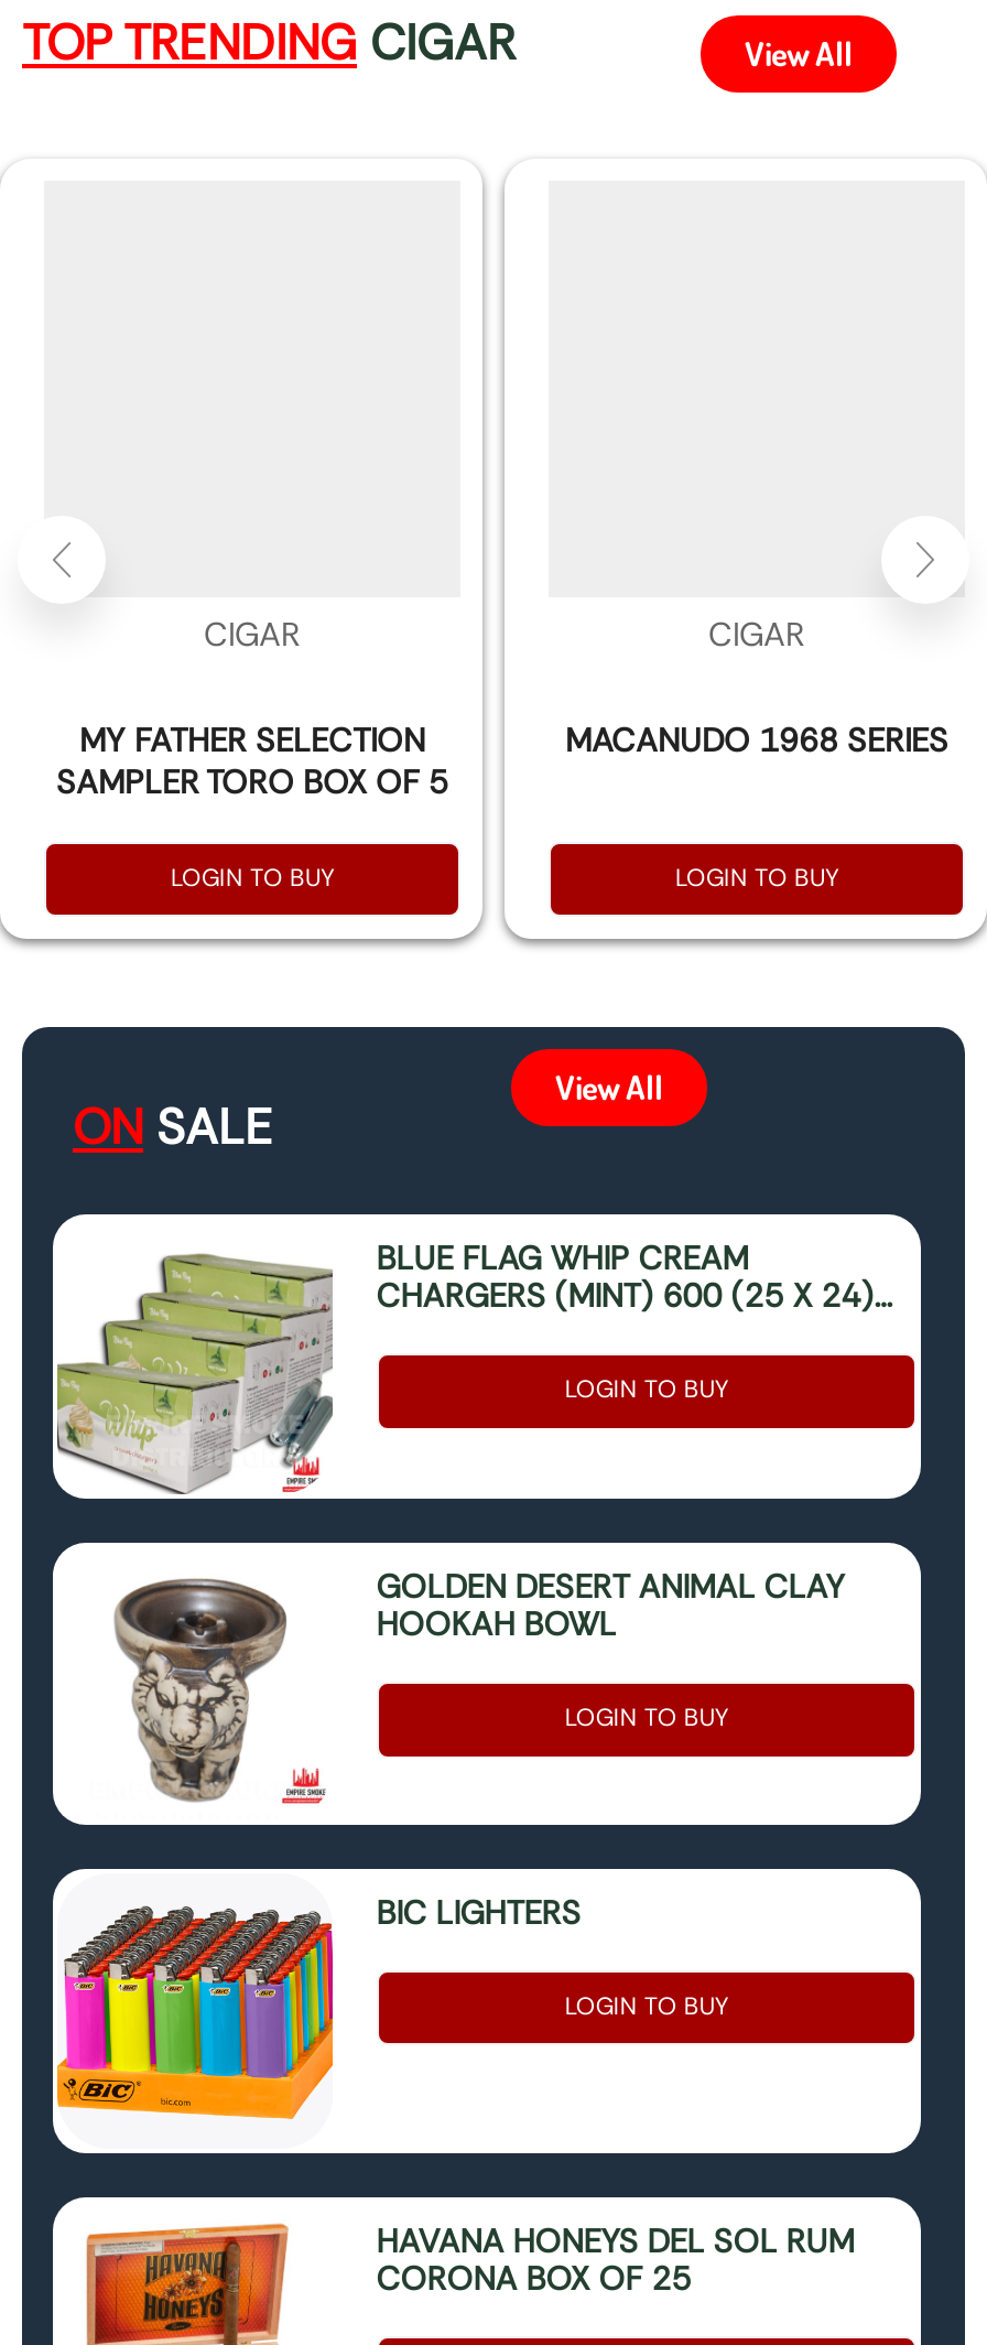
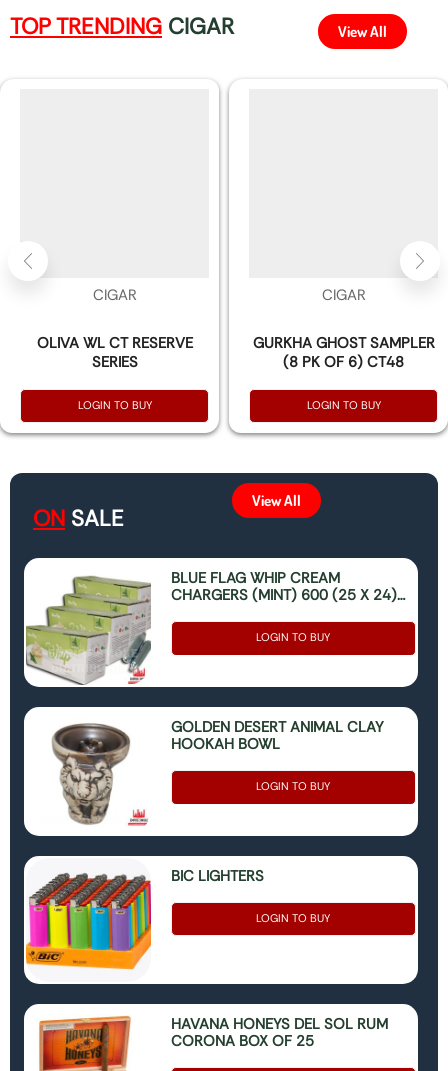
[56,718,448,804] MY FATHER SELECTION | SAMPLER TORO BOX OF 5 -> [36,333,192,372] OLIVA WL CT RESERVE | SERIES
[565,718,948,762] MACANUDO 1968 SERIES -> [252,333,434,372] GURKHA GHOST SAMPLER | (8 PK OF 6) CT48

